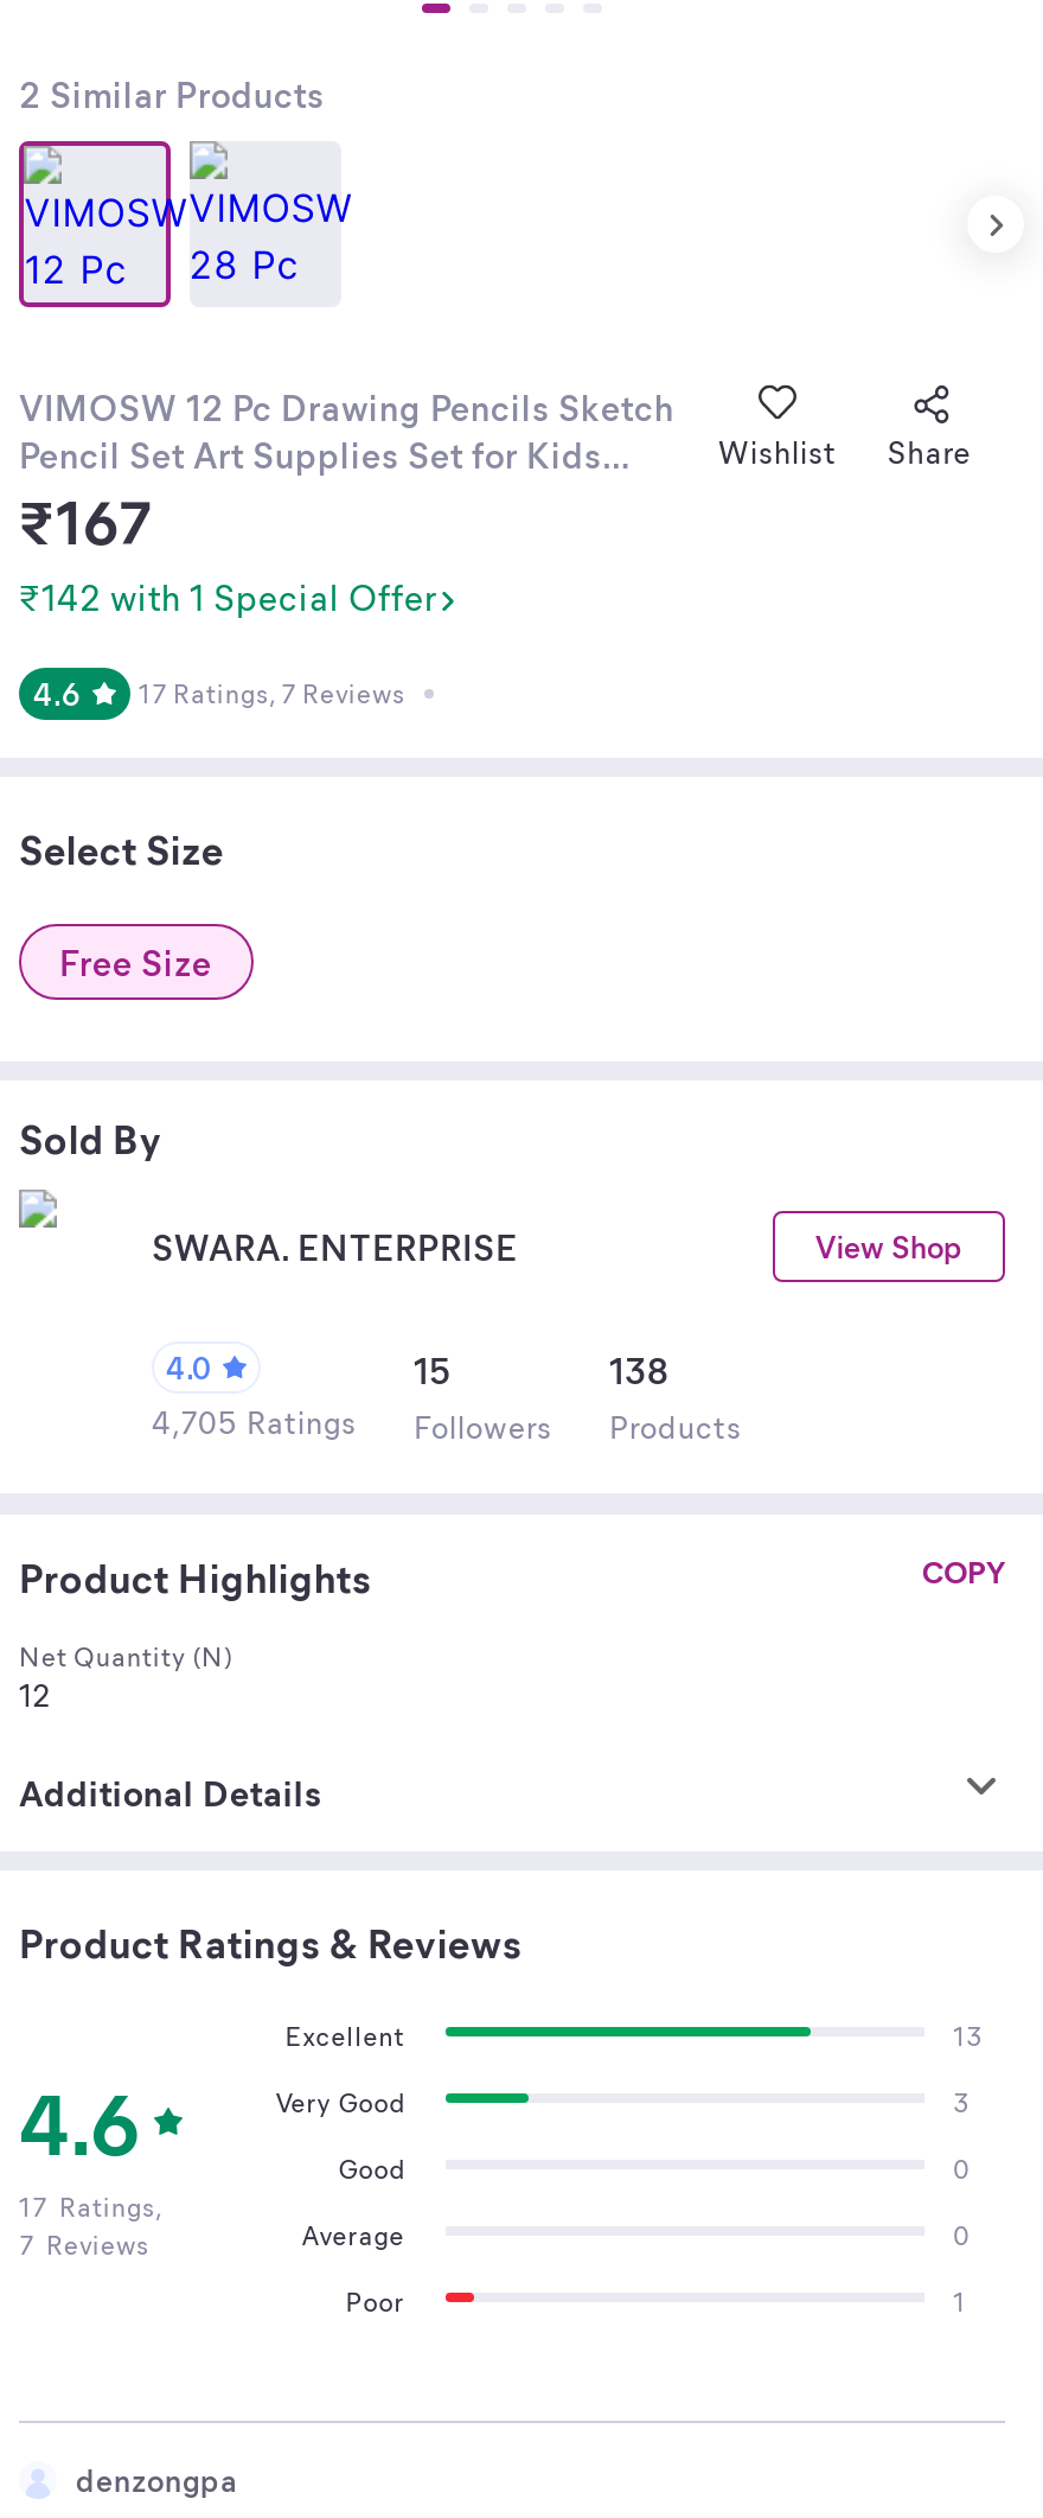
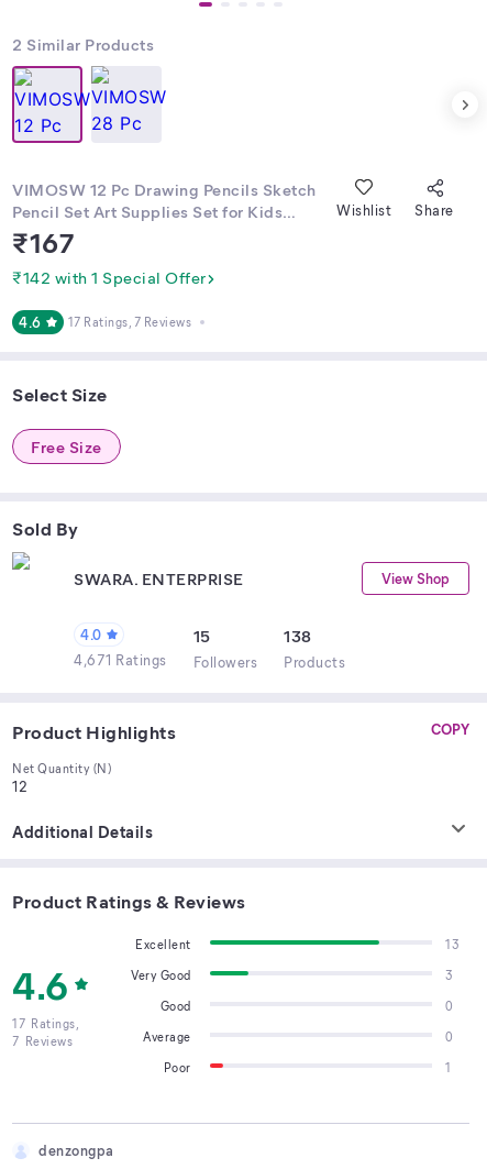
[152,1401,742,1446] 4,705 Ratings Followers Products -> [74,650,345,671] 4,671 Ratings Followers Products

